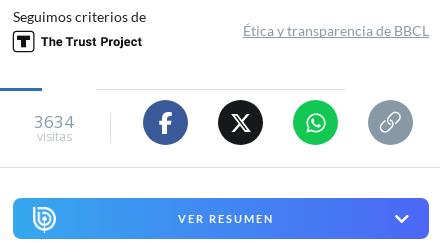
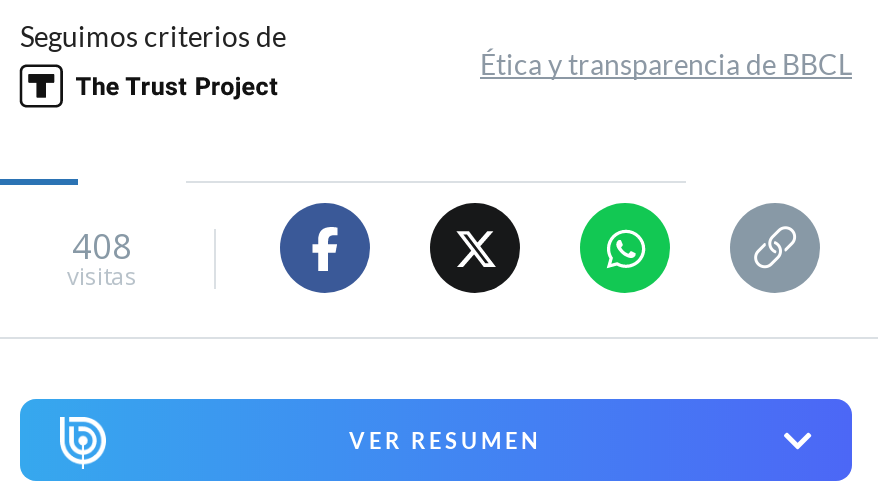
[34,110,74,133] 3634 -> [72,223,132,269] 408

